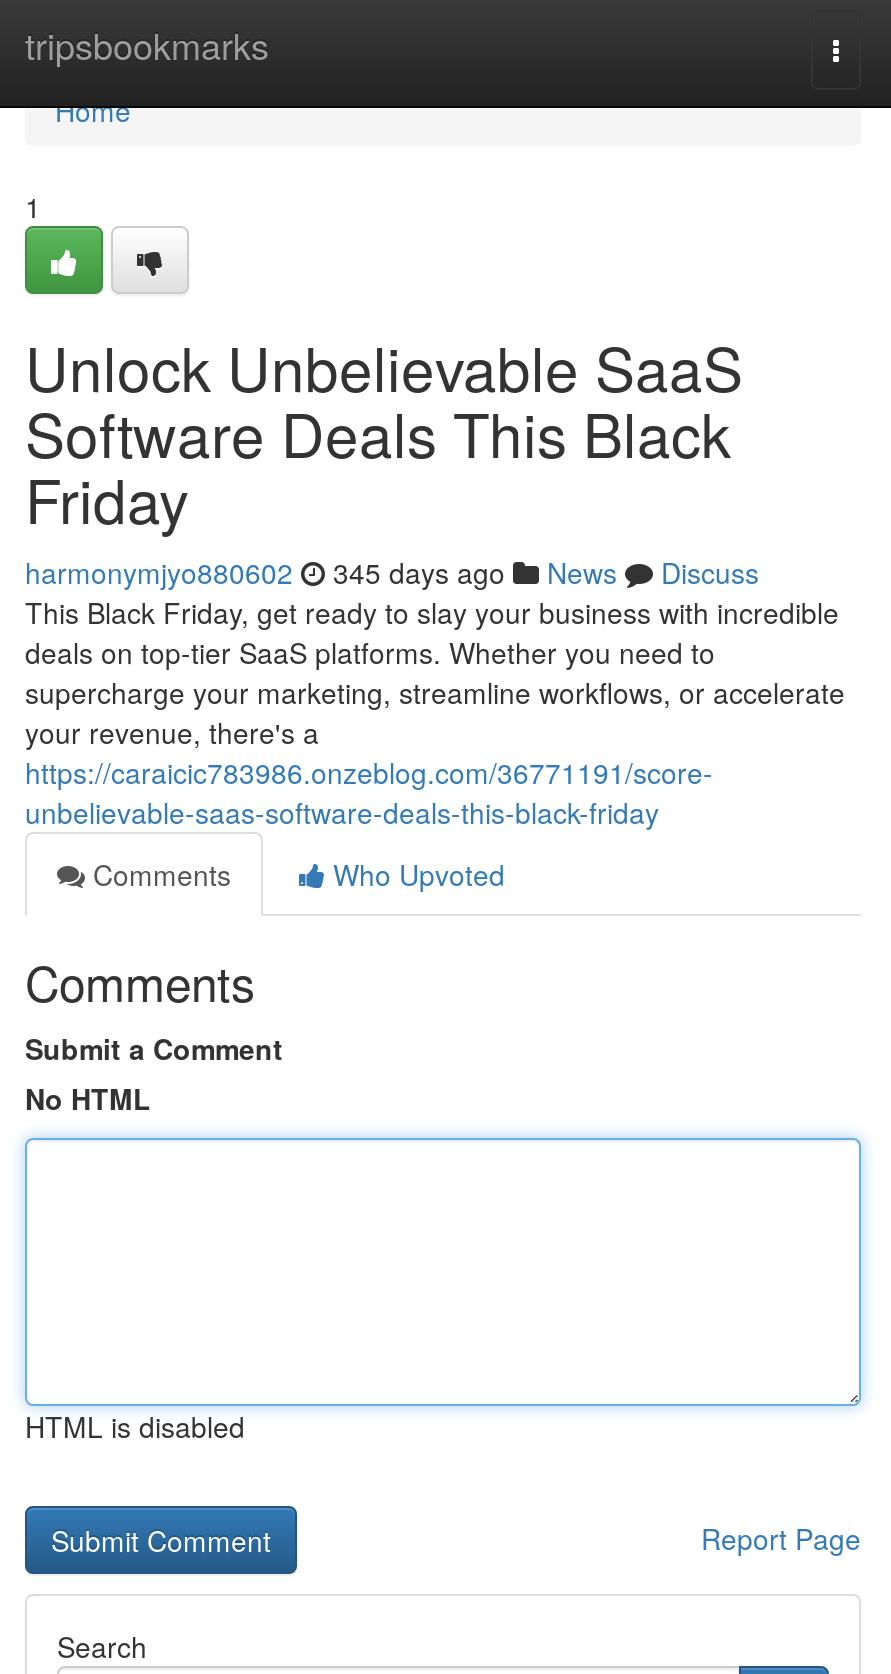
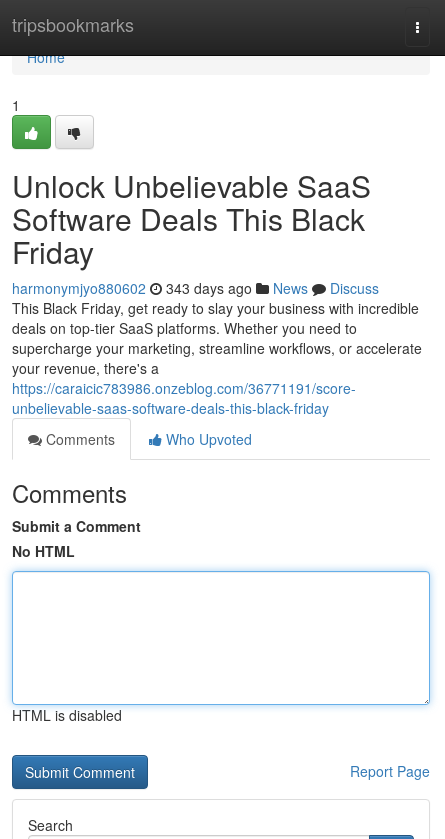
[25,552,759,592] harmonymjyo880602 345 days ago News Discuss -> [12,278,379,298] harmonymjyo880602 343 days ago News Discuss

